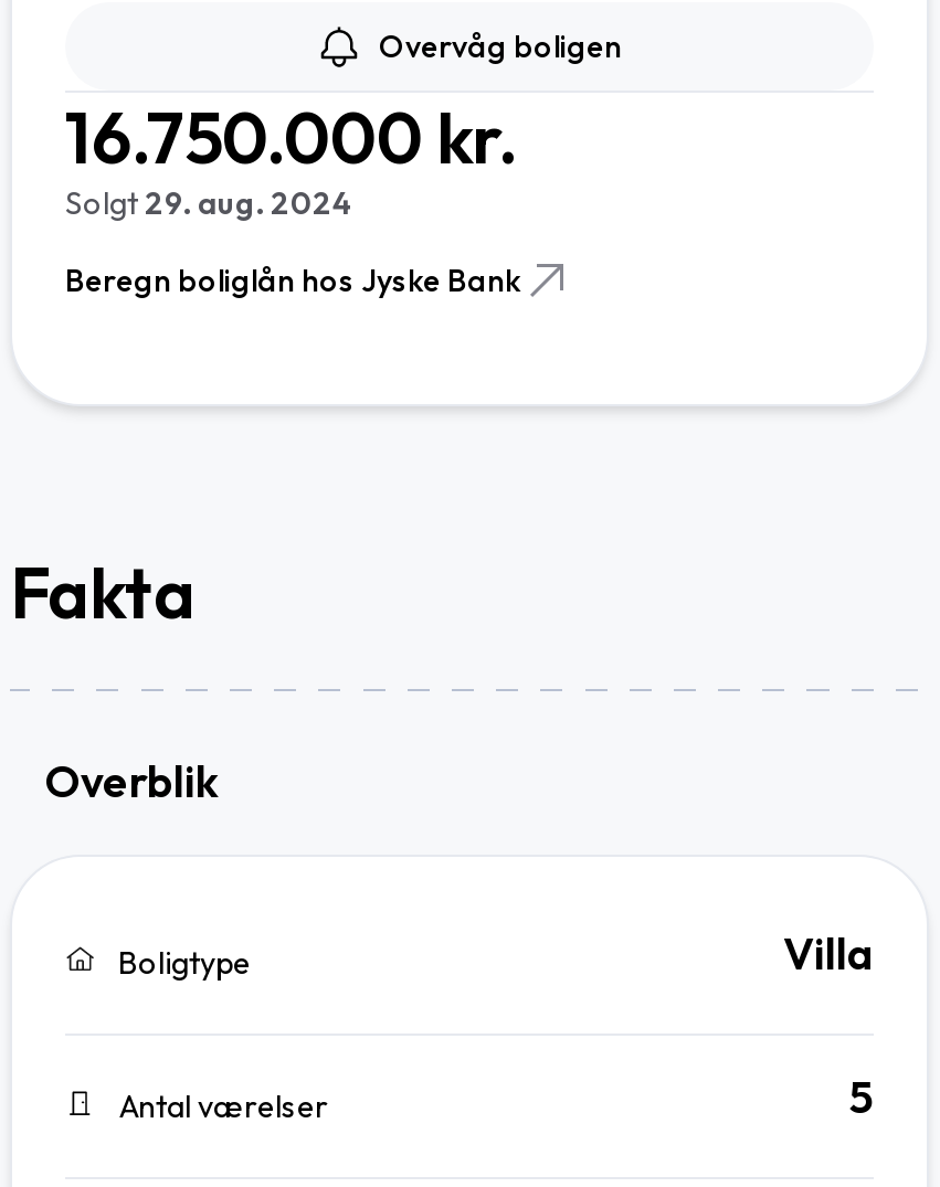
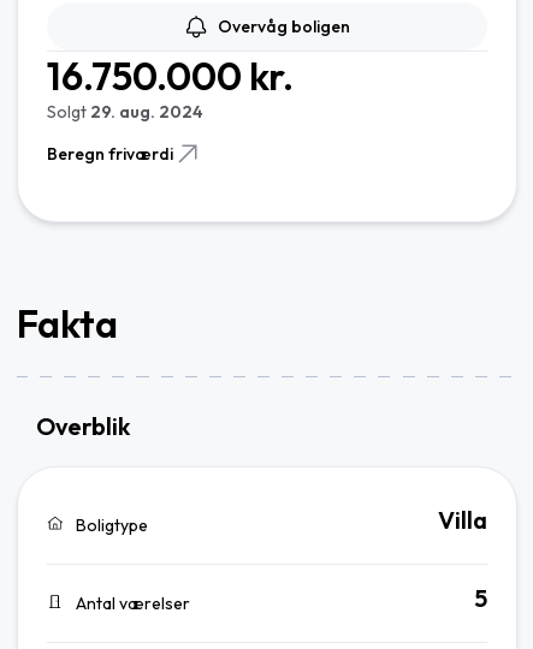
[65,259,520,299] Beregn boliglån hos Jyske Bank -> [47,142,173,164] Beregn friværdi

